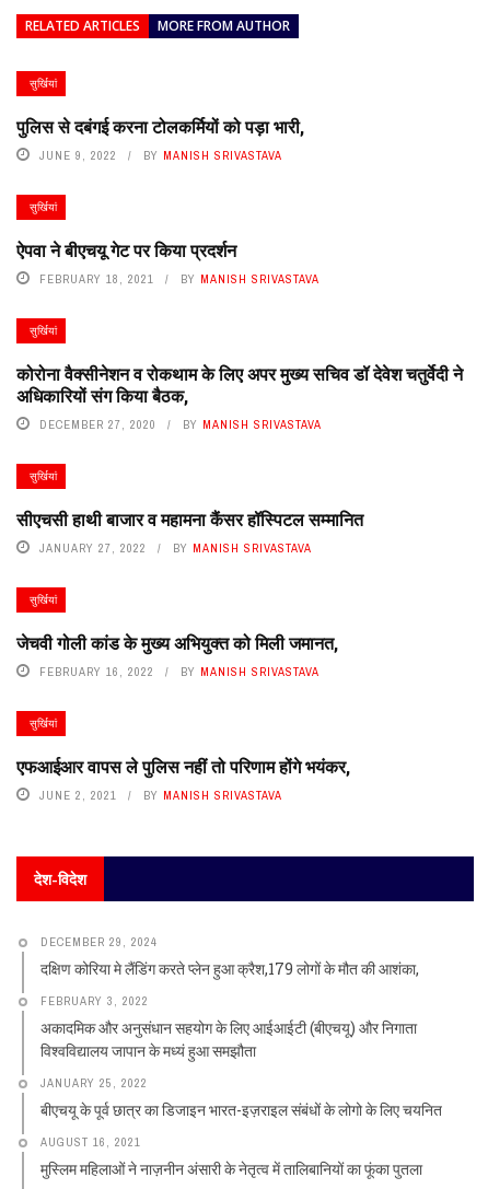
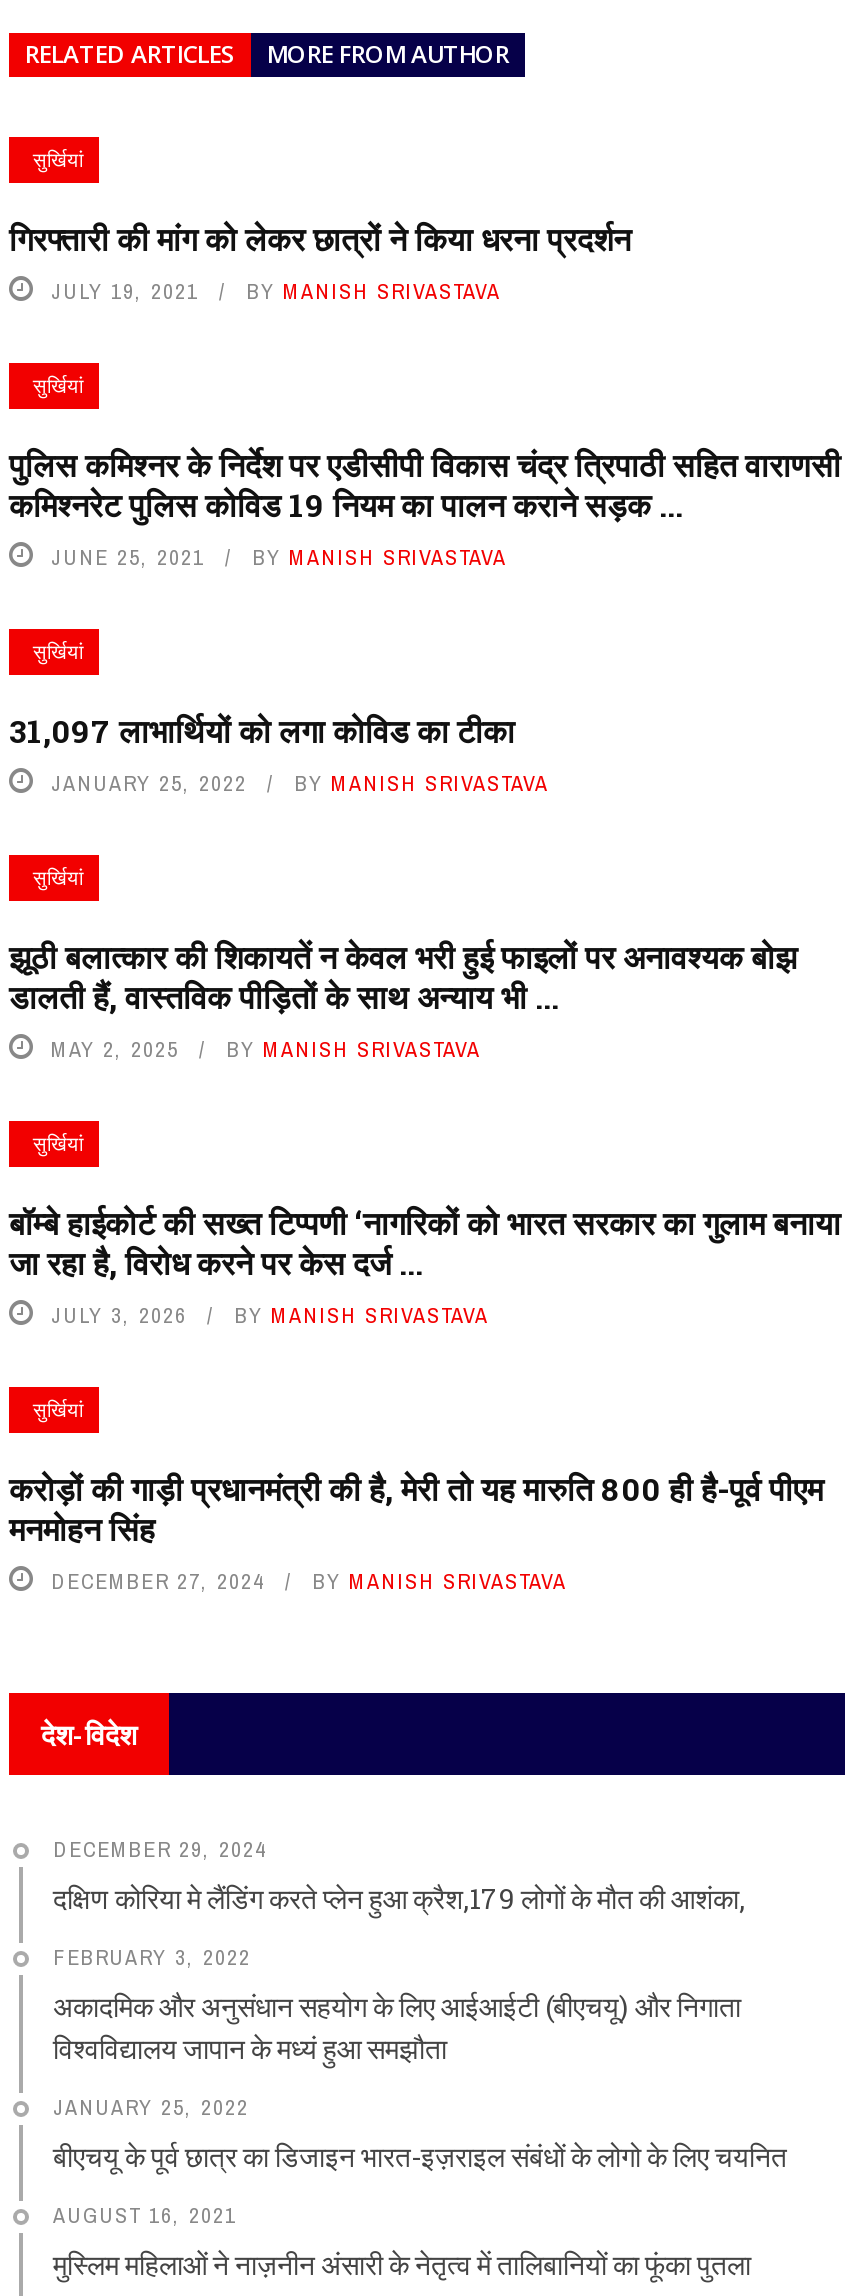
[16,115,304,163] पुलिस से दबंगई करना टोलकर्मियों को पड़ा भारी, | JUNE 9, 2022 -> [9,218,631,306] गिरफ्तारी की मांग को लेकर छात्रों ने किया धरना प्रदर्शन | JULY 19, 2021
[16,239,236,287] ऐपवा ने बीएचयू गेट पर किया प्रदर्शन | FEBRUARY 18, 2021 -> [9,444,841,572] पुलिस कमिश्नर के निर्देश पर एडीसीपी विकास चंद्र त्रिपाठी सहित वाराणसी | कमिश्नरेट पुलिस कोविड 19 नियम का पालन कराने सड़क ... | JUNE 25, 2021
[16,362,463,433] कोरोना वैक्सीनेशन व रोकथाम के लिए अपर मुख्य सचिव डॉ देवेश चतुर्वेदी ने | अधिकारियों संग किया बैठक, | DECEMBER 27, 2020 -> [9,710,515,798] 31,097 लाभार्थियों को लगा कोविड का टीका | JANUARY 25, 2022
[16,508,363,556] सीएचसी हाथी बाजार व महामना कैंसर हॉस्पिटल सम्मानित | JANUARY 27, 2022 -> [9,936,797,1064] झूठी बलात्कार की शिकायतें न केवल भरी हुई फाइलों पर अनावश्यक बोझ | डालती हैं, वास्तविक पीड़ितों के साथ अन्याय भी ... | MAY 2, 2025
[16,632,338,680] जेचवी गोली कांड के मुख्य अभियुक्त को मिली जमानत, | FEBRUARY 16, 2022 -> [9,1202,841,1330] बॉम्बे हाईकोर्ट की सख्त टिप्पणी ‘नागरिकों को भारत सरकार का गुलाम बनाया | जा रहा है, विरोध करने पर केस दर्ज ... | JULY 3, 2026
[16,755,350,803] एफआईआर वापस ले पुलिस नहीं तो परिणाम होंगे भयंकर, | JUNE 2, 2021 -> [9,1468,823,1596] करोड़ों की गाड़ी प्रधानमंत्री की है, मेरी तो यह मारुति 800 ही है-पूर्व पीएम | मनमोहन सिंह | DECEMBER 27, 2024

